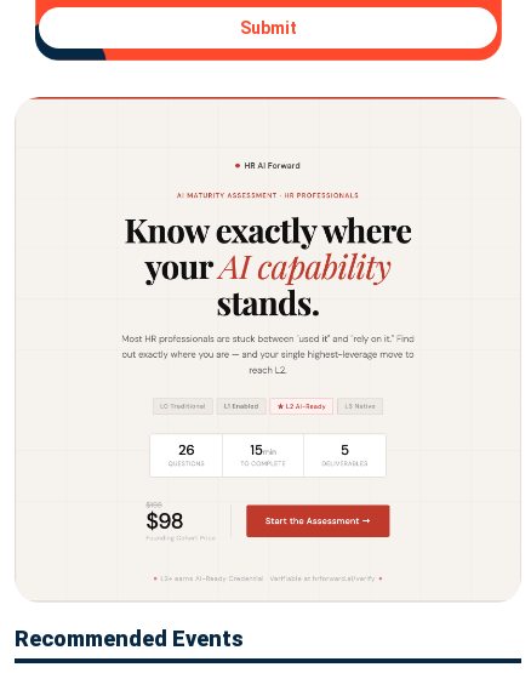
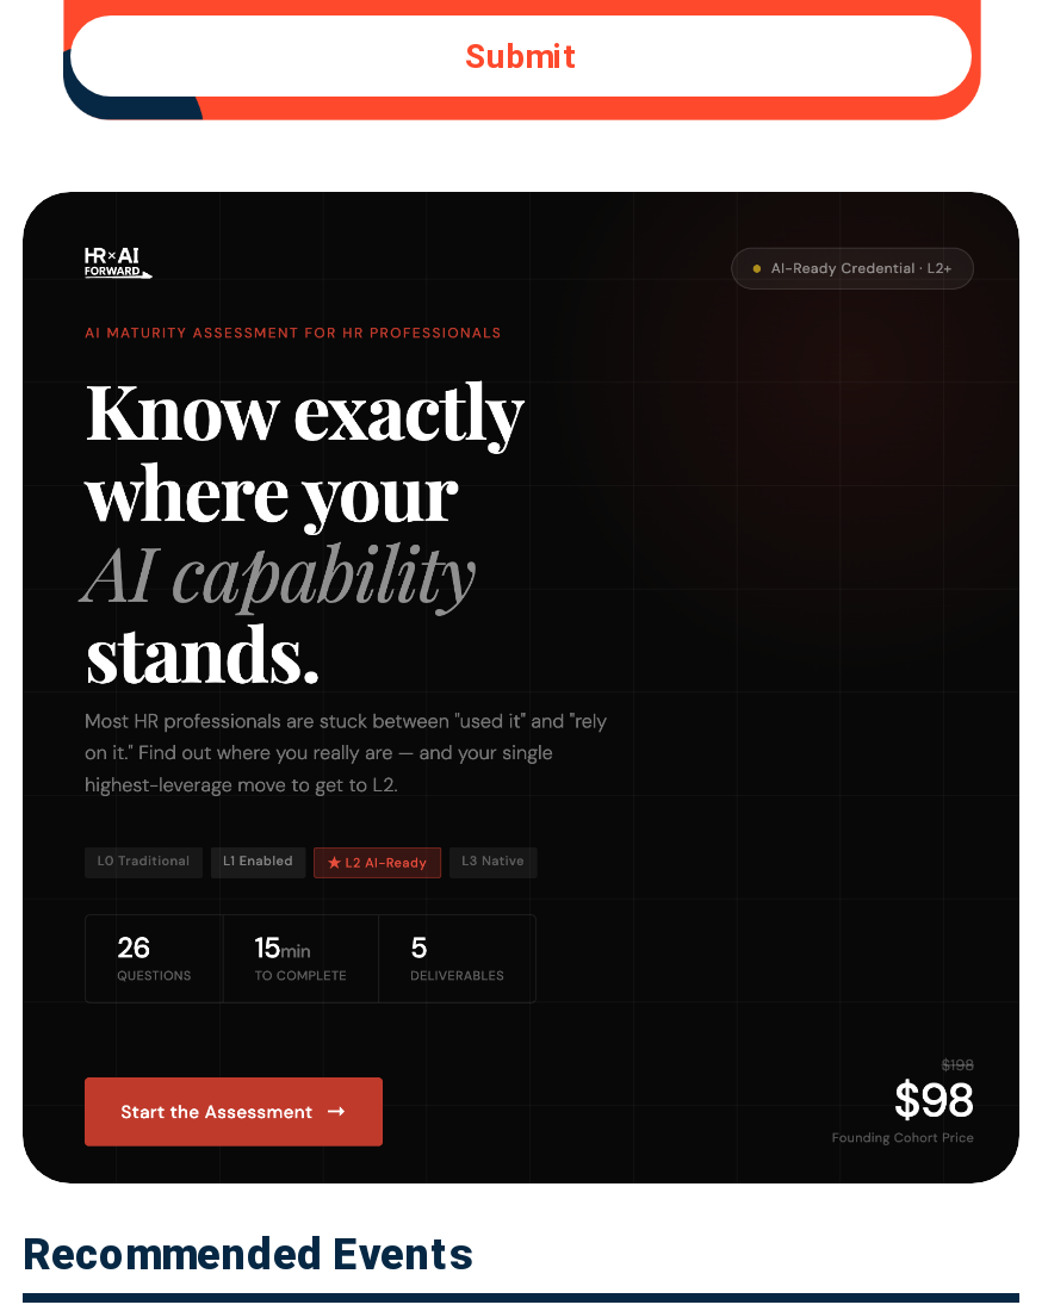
[15,96,521,601] [image] -> [20,189,1022,1186] [image]

